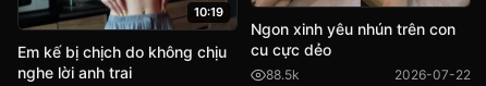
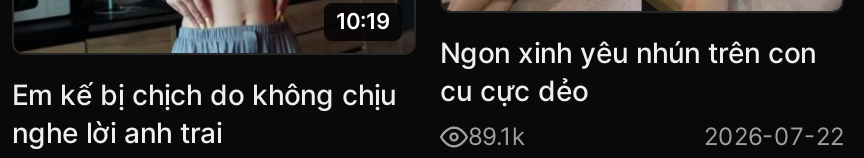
[266,66,300,82] 88.5k -> [468,121,526,151] 89.1k

